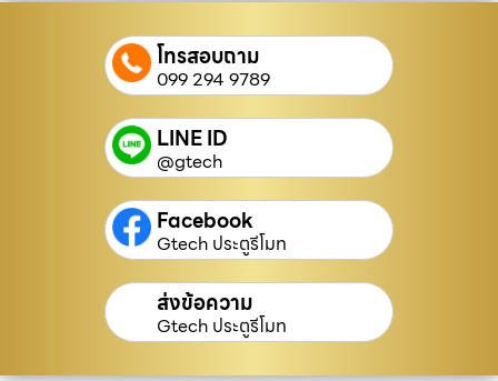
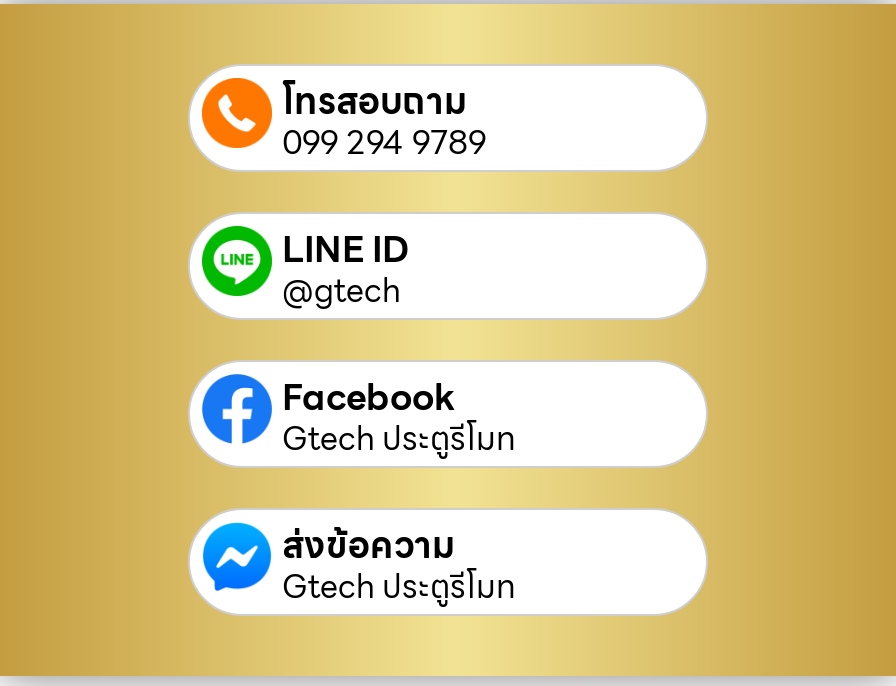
none -> [200,520,274,592] [image]

